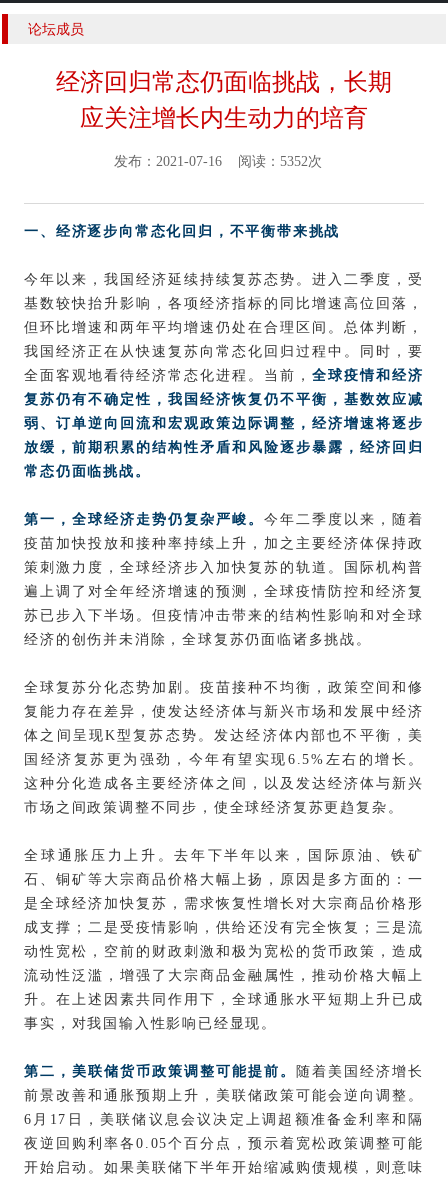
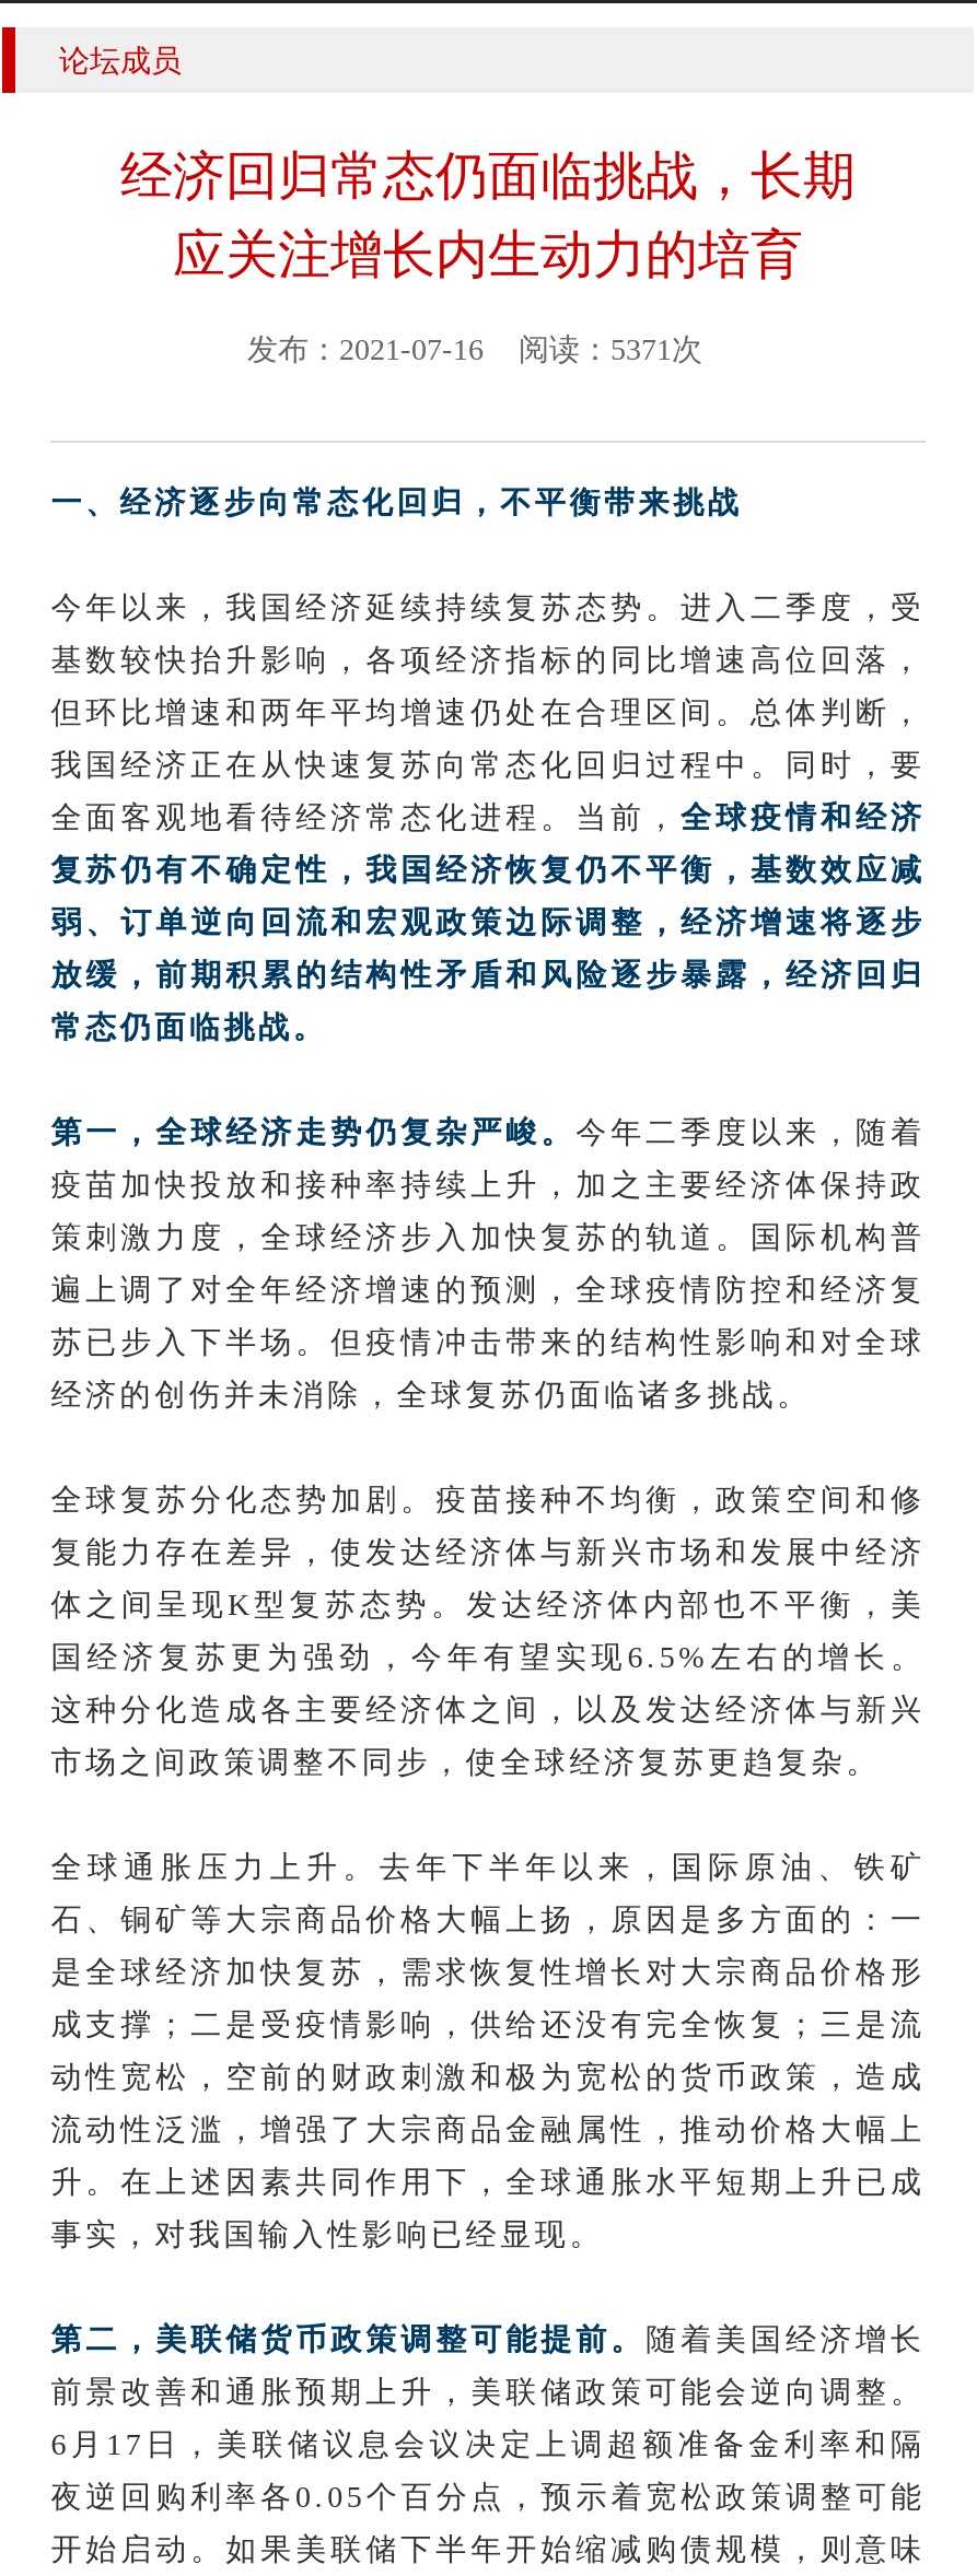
[114,154,334,169] 发布：2021-07-16 阅读：5352次 -> [247,333,729,366] 发布：2021-07-16 阅读：5371次

